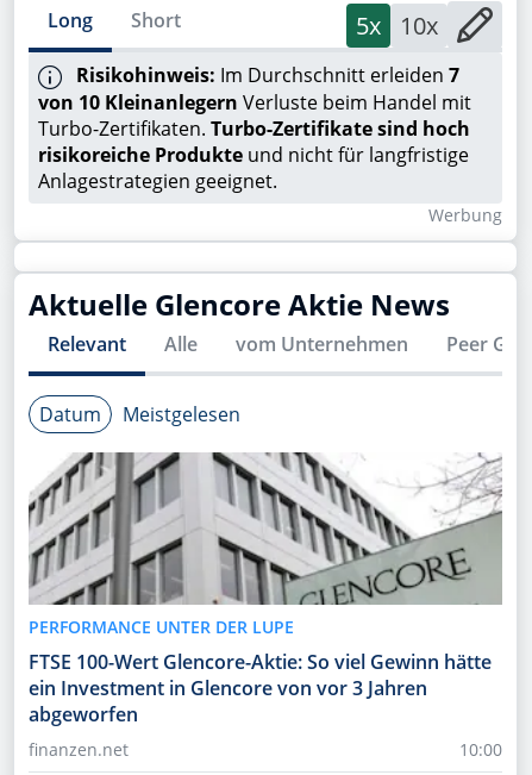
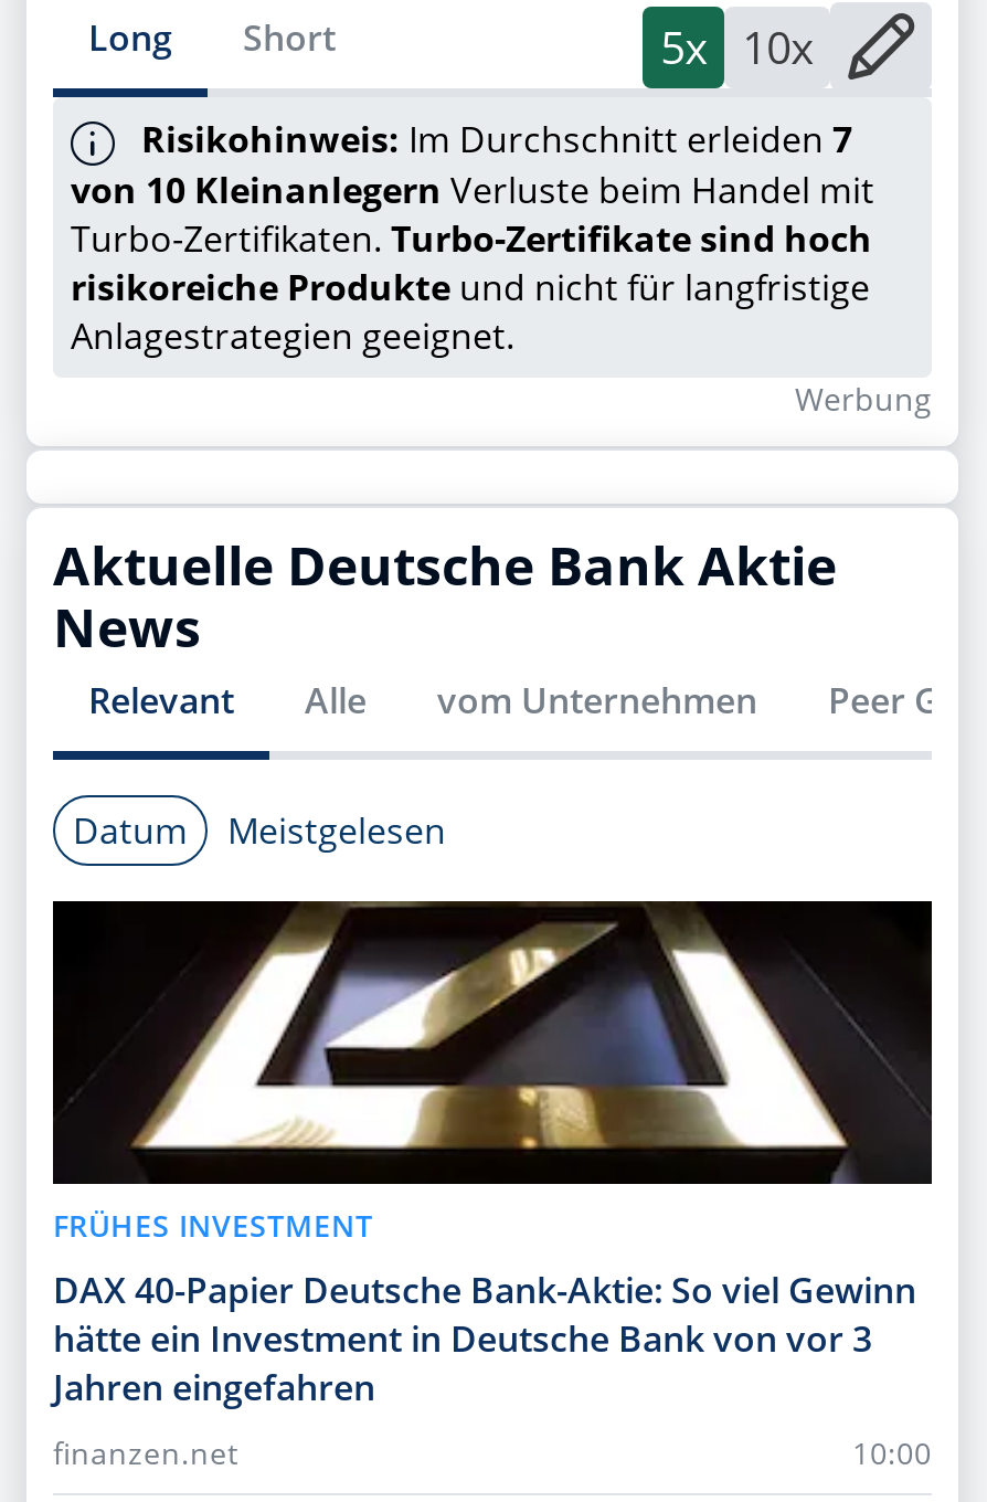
[29,284,450,323] Aktuelle Glencore Aktie News -> [53,527,837,662] Aktuelle Deutsche Bank Aktie | News
[27,451,502,727] [image] | PERFORMANCE UNTER DER LUPE | FTSE 100-Wert Glencore-Aktie: So viel Gewinn hätte | ein Investment in Glencore von vor 3 Jahren | abgeworfen -> [51,899,934,1411] [image] | FRÜHES INVESTMENT | DAX 40-Papier Deutsche Bank-Aktie: So viel Gewinn | hätte ein Investment in Deutsche Bank von vor 3 | Jahren eingefahren

